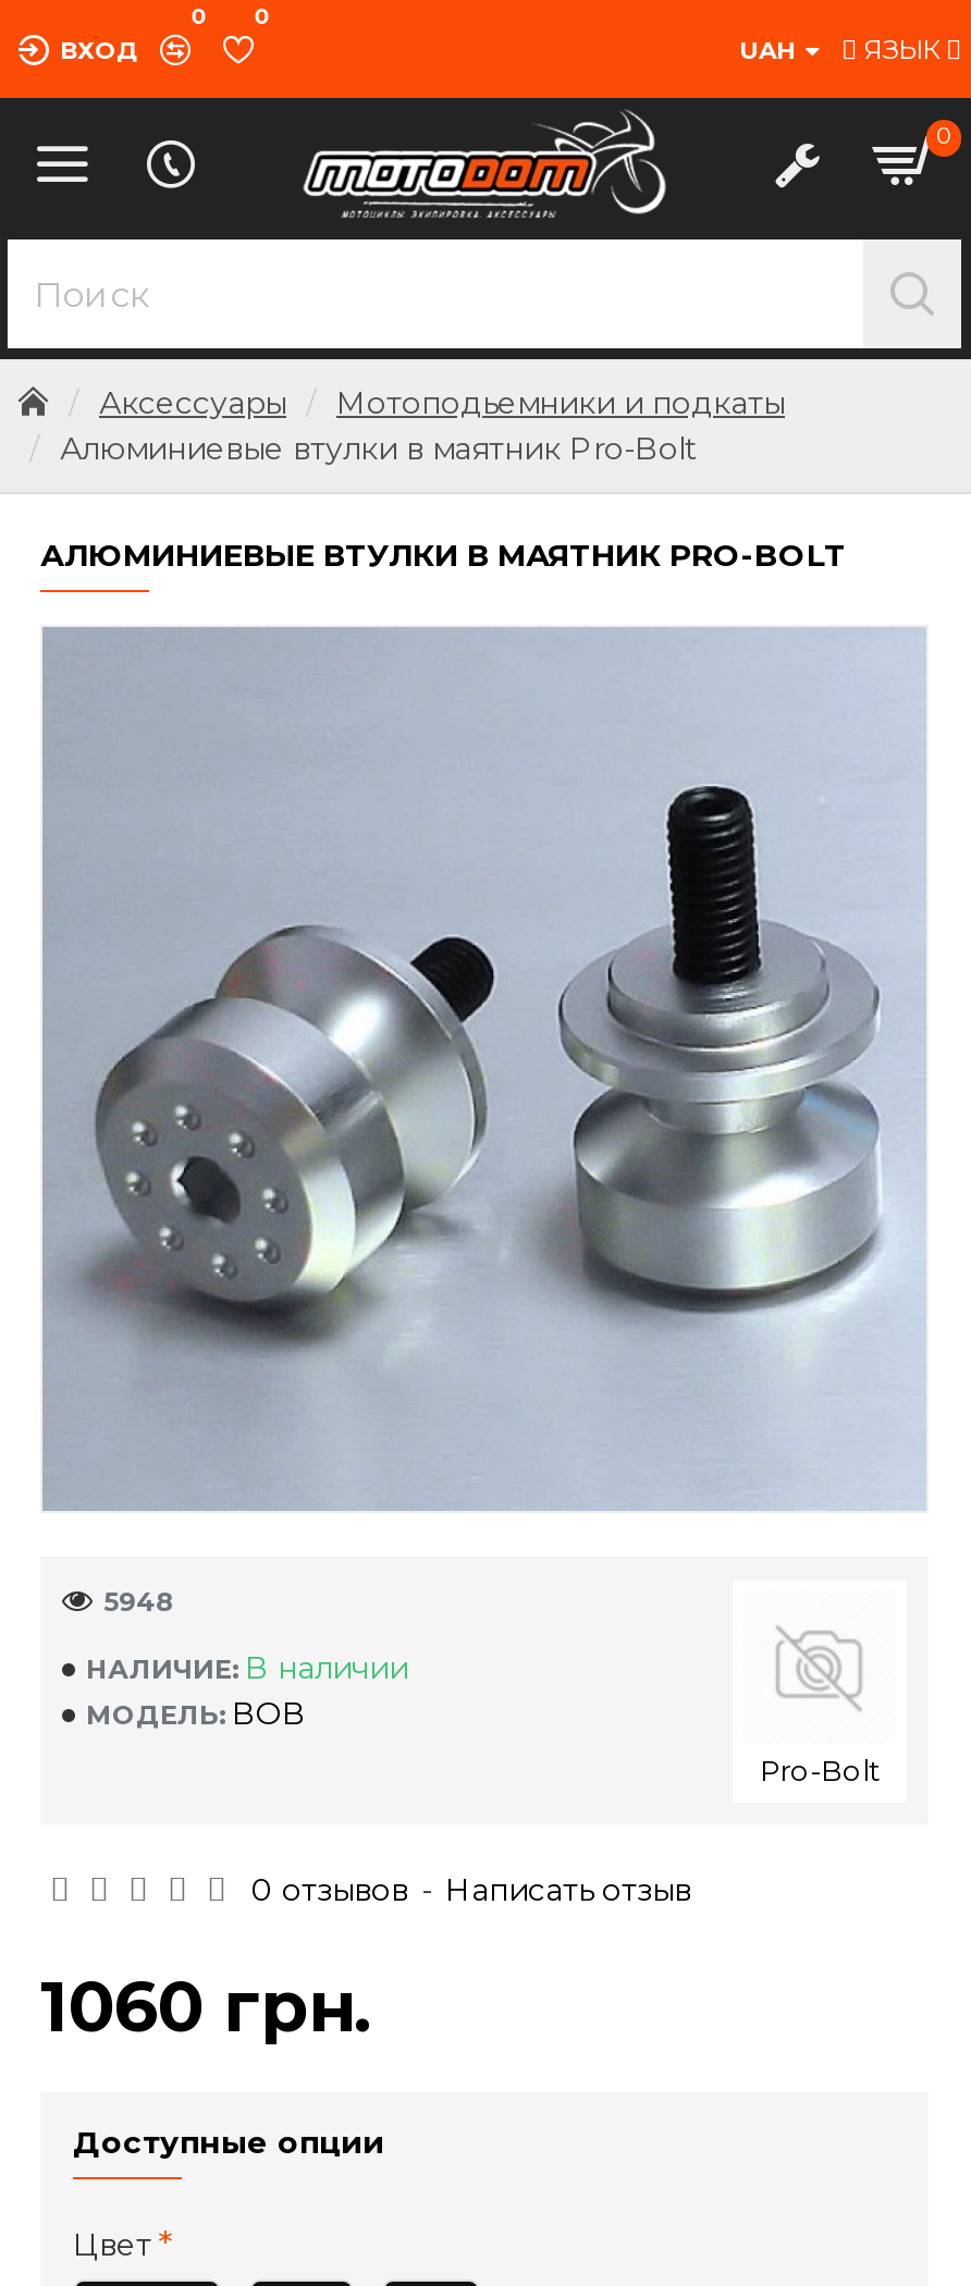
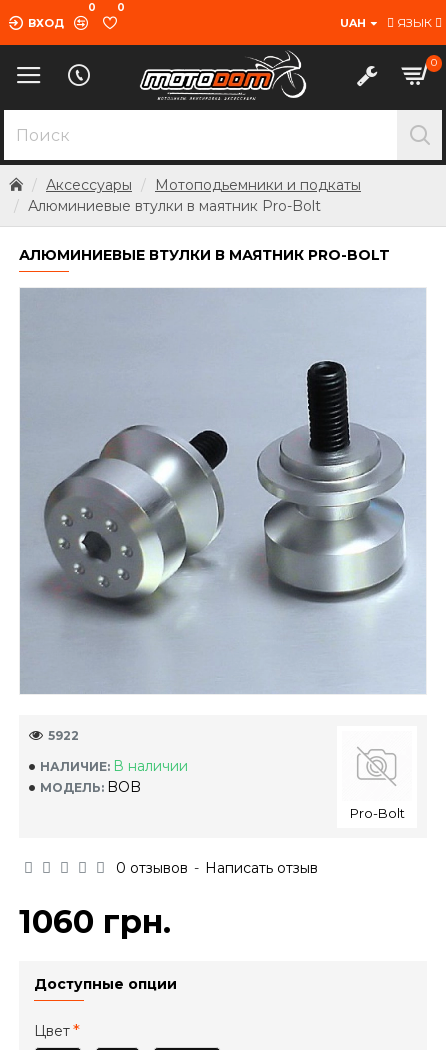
[103,1584,175,1617] 5948 -> [48,727,79,742] 5922

